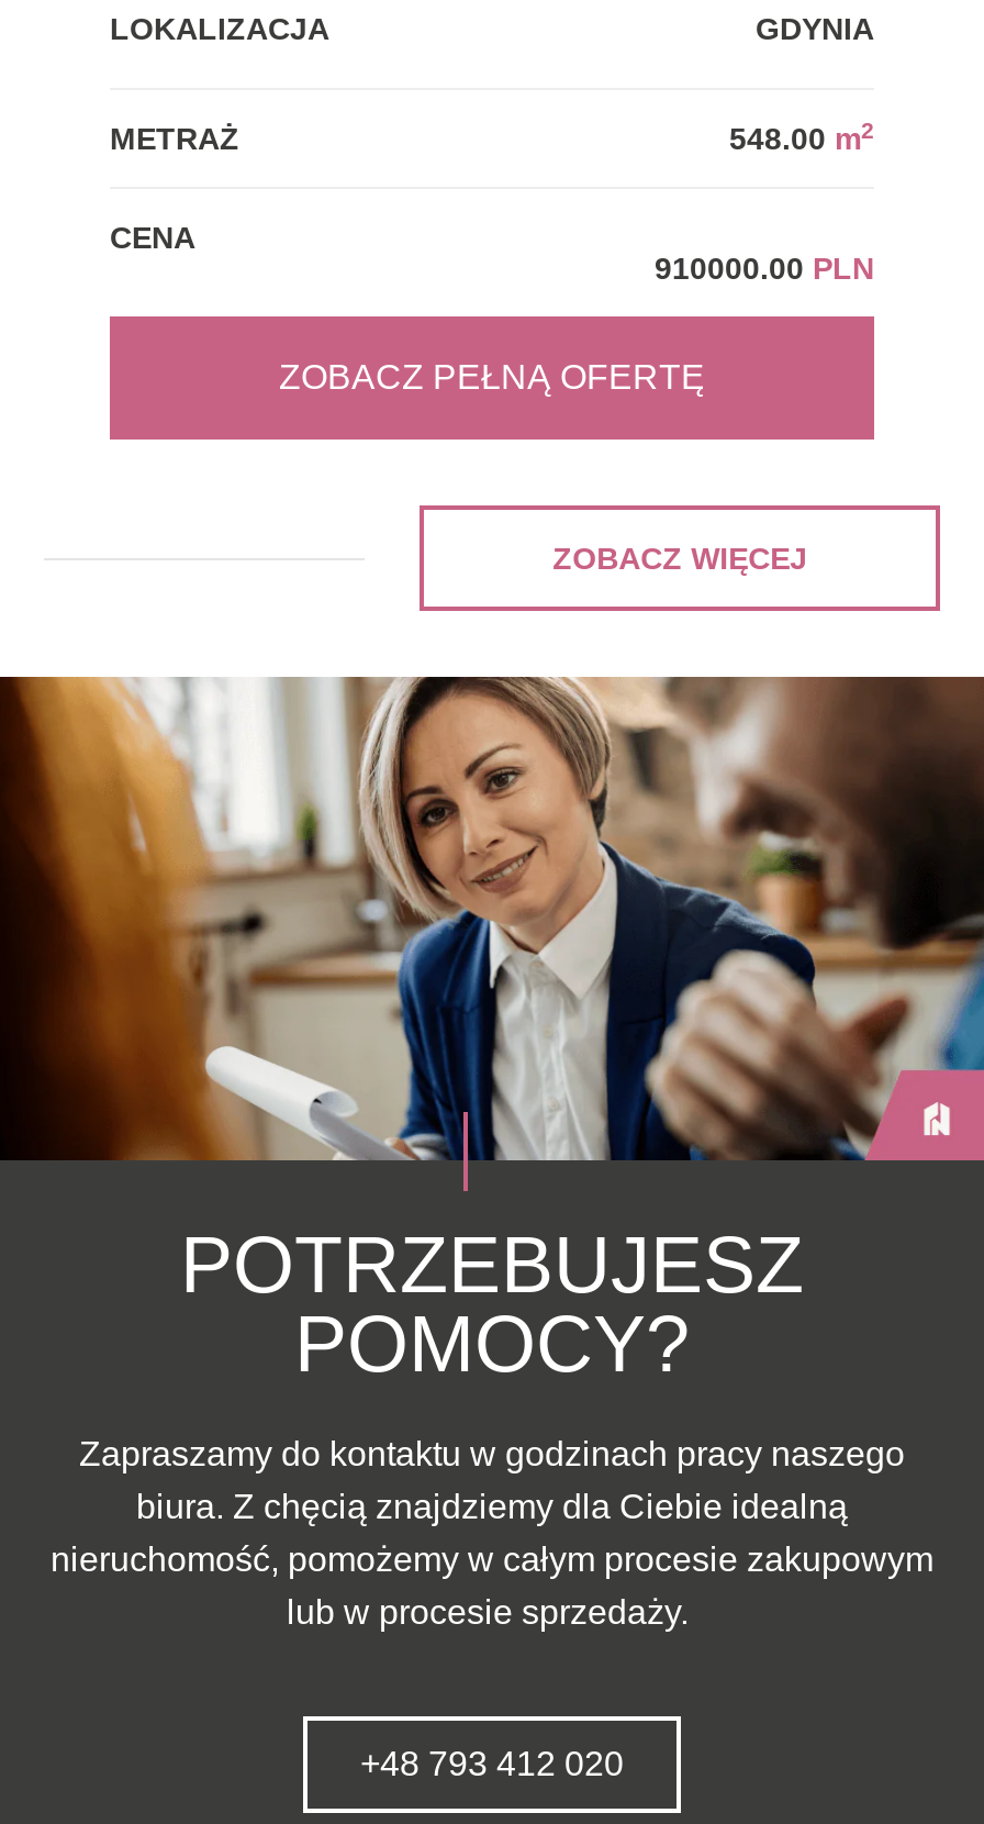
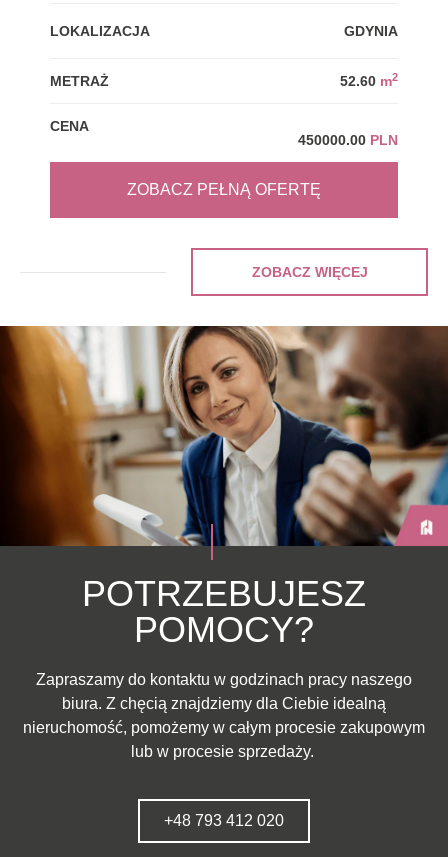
[729,117,874,157] 548.00 m2 -> [340,71,398,89] 52.60 m2
[655,251,874,287] 910000.00 PLN -> [298,132,398,148] 450000.00 PLN

